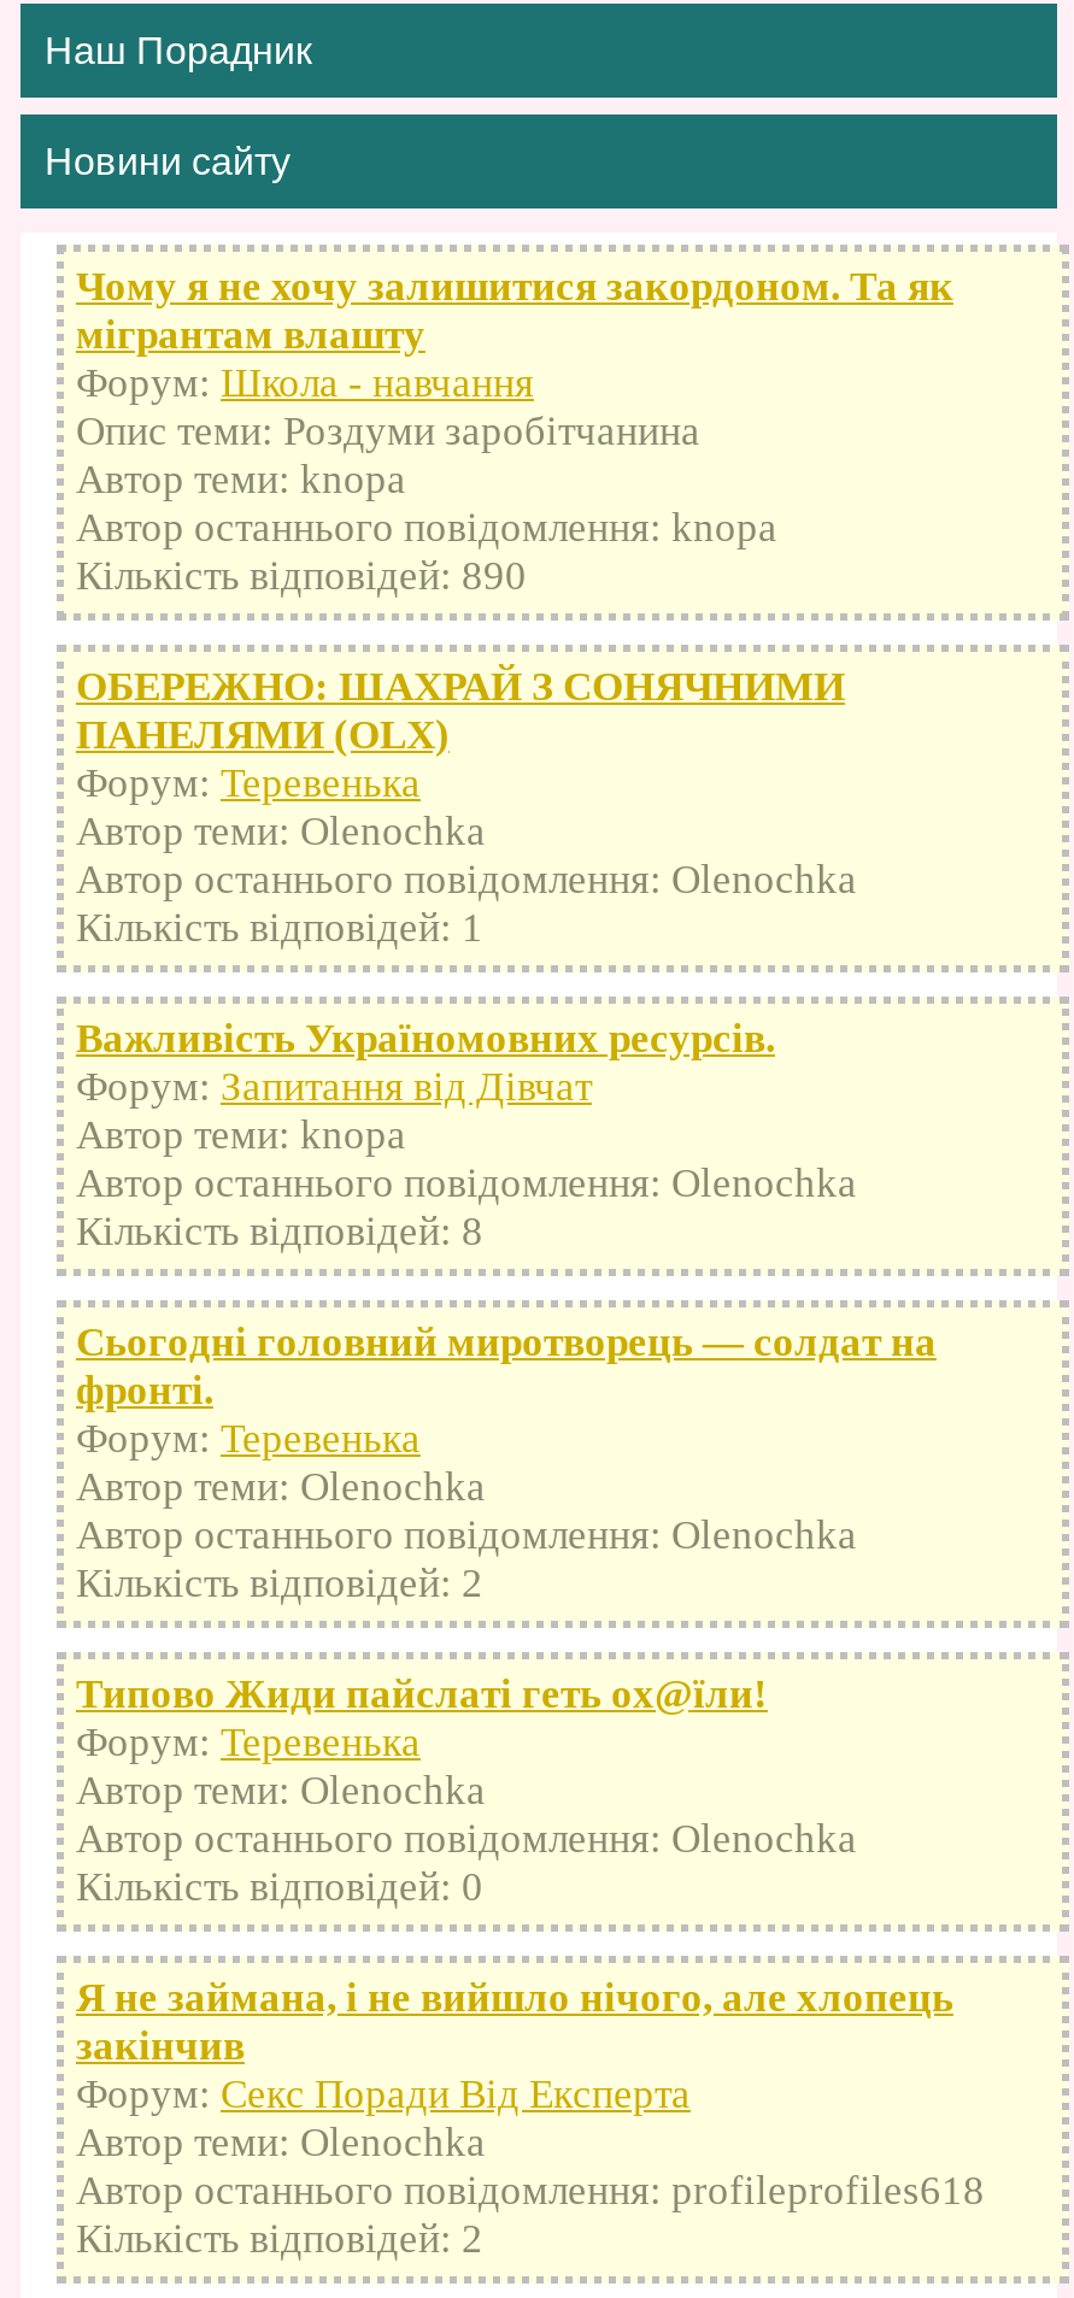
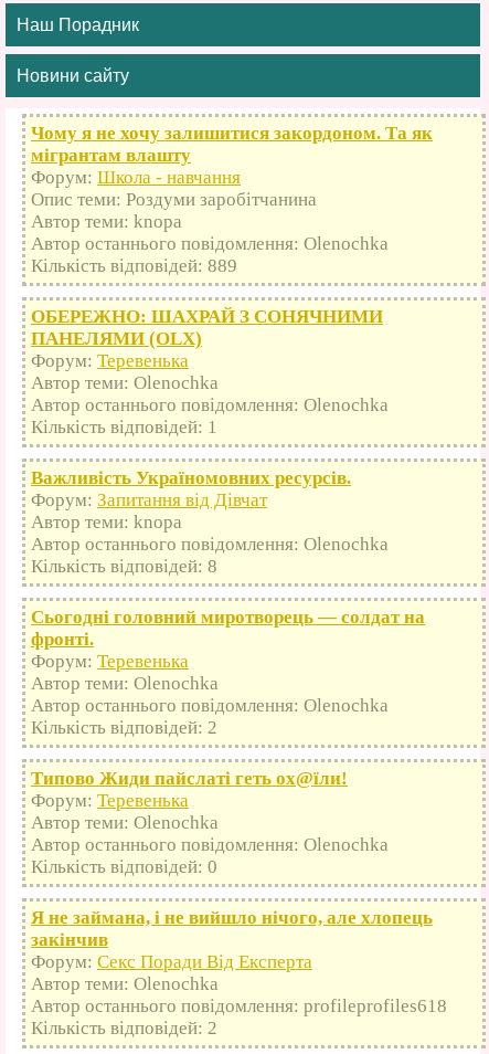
[76,504,777,550] Автор останнього повідомлення: knopa -> [31,233,389,254] Автор останнього повідомлення: Olenochka
[76,552,527,598] Кількість відповідей: 890 -> [31,255,237,276] Кількість відповідей: 889

